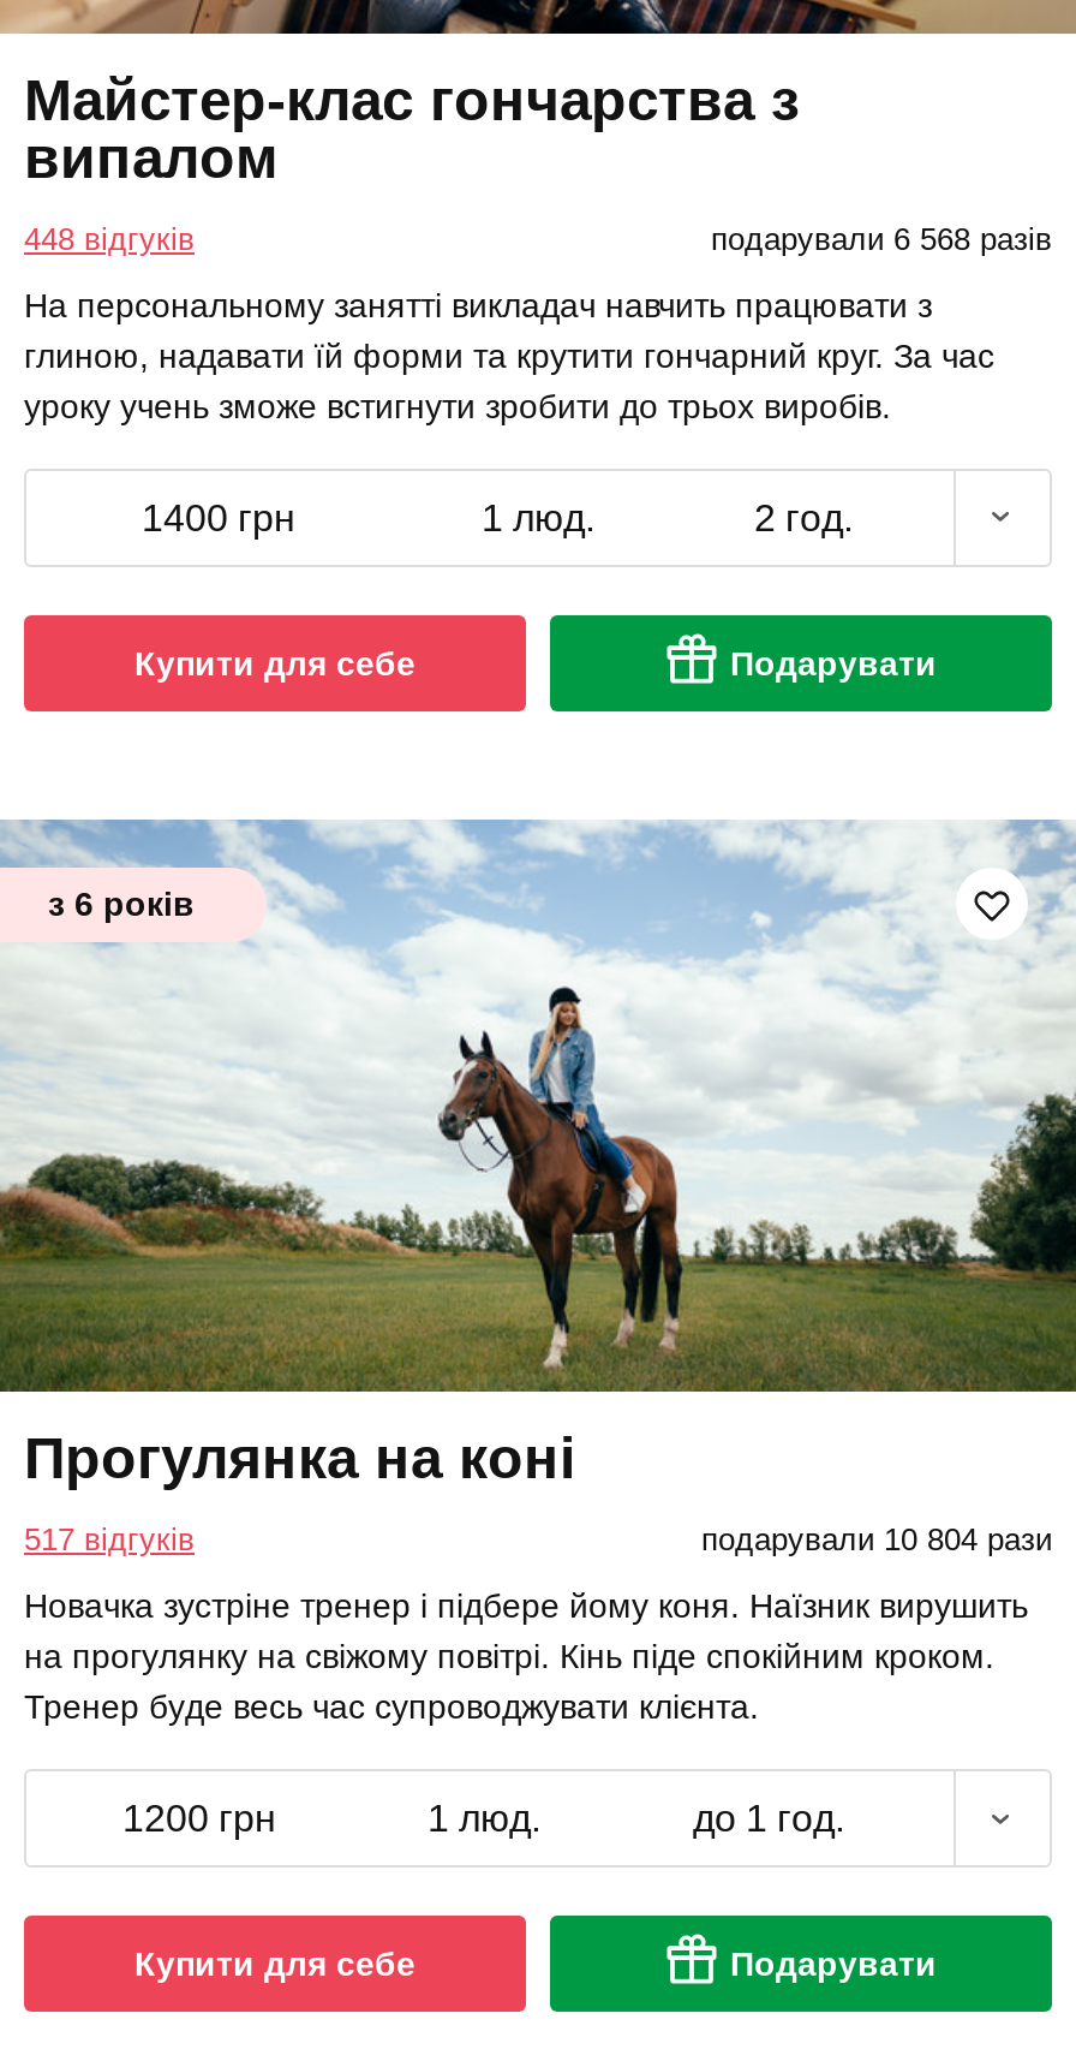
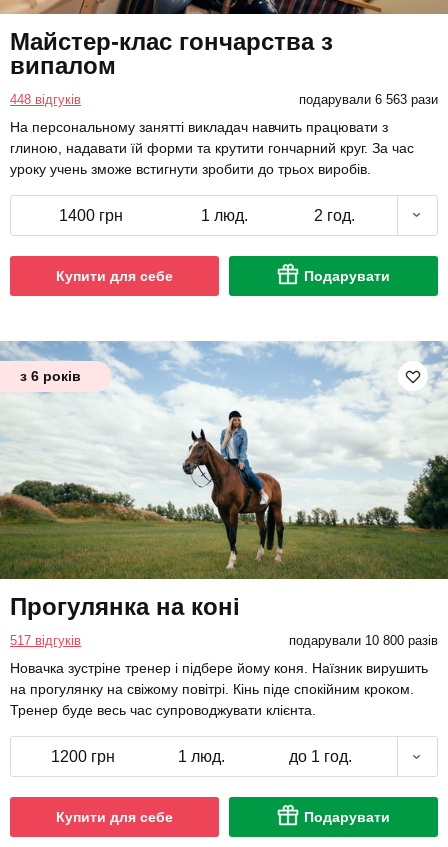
[711,221,1052,257] подарували 6 568 разів -> [299,92,438,107] подарували 6 563 рази
[701,1522,1052,1558] подарували 10 804 рази -> [289,633,438,648] подарували 10 800 разів

